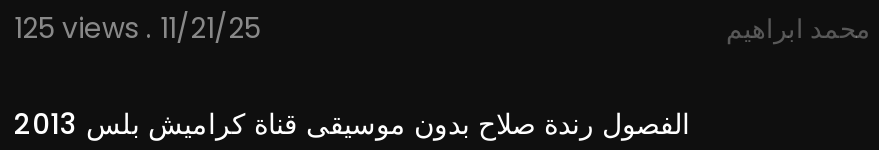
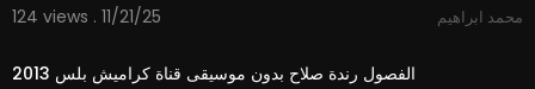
[14,8,260,48] 125 views . 11/21/25 -> [12,5,161,28] 124 views . 11/21/25

